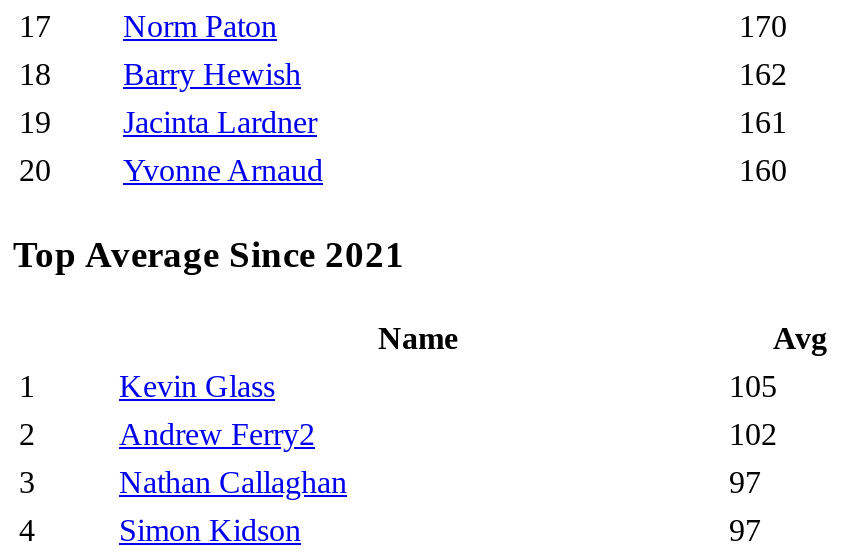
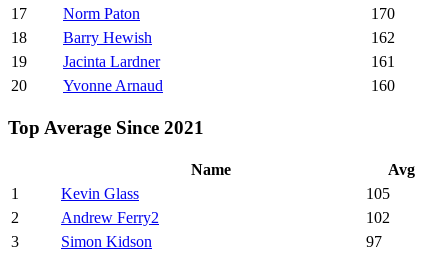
[19,464,761,546] Nathan Callaghan | 97 | 4 -> none

